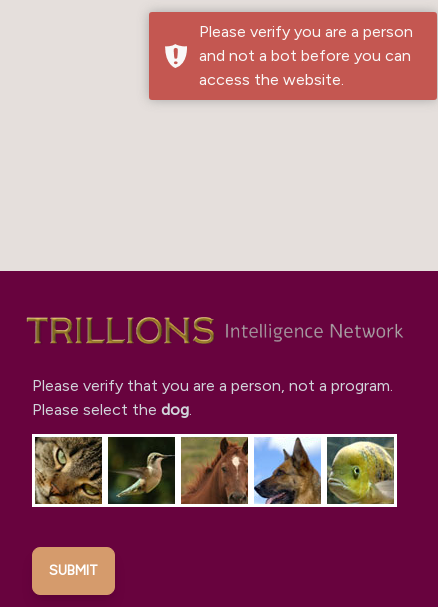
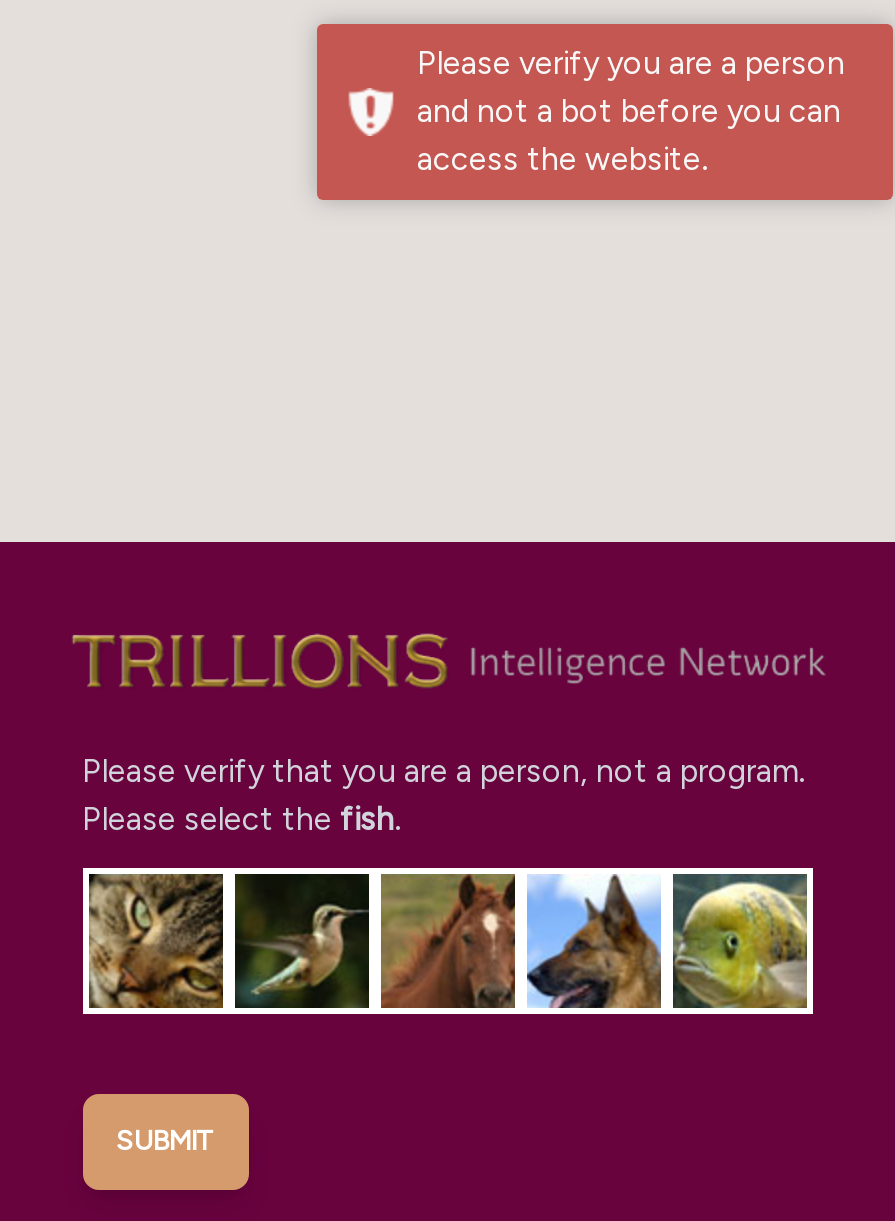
[31,400,191,419] Please select the dog. -> [82,799,400,837] Please select the fish.

